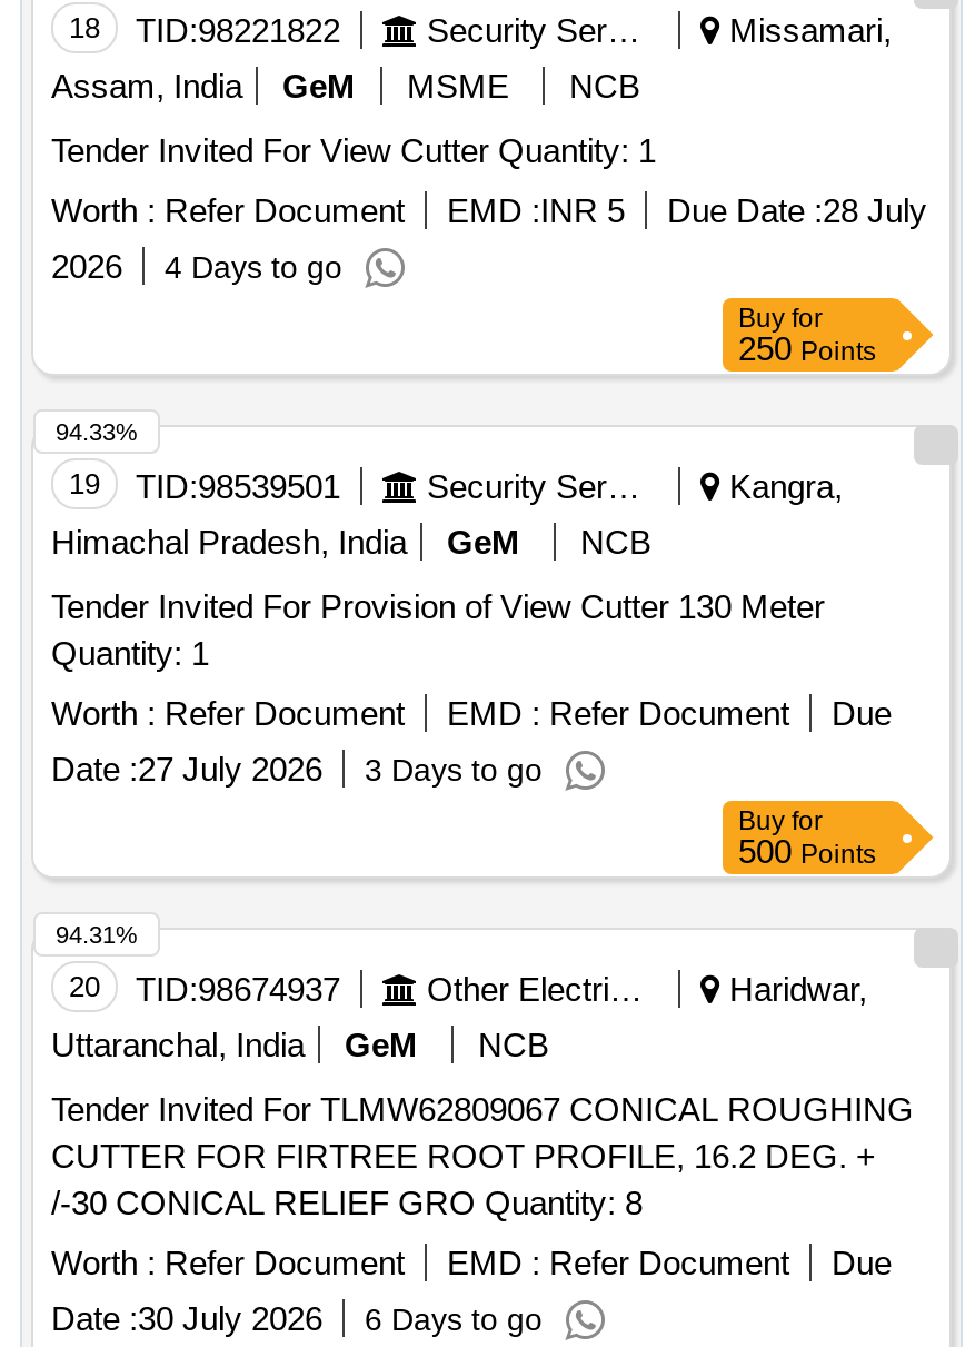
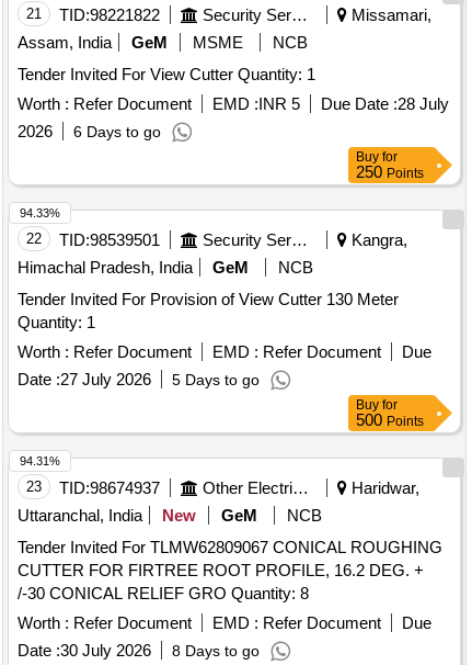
[69,12,340,49] 18 TID:98221822 -> [26,6,160,24] 21 TID:98221822
[51,247,342,285] 2026 4 Days to go -> [18,122,161,141] 2026 6 Days to go
[69,468,340,505] 19 TID:98539501 -> [26,231,160,249] 22 TID:98539501
[51,750,543,788] Date : 27 July 2026 3 Days to go -> [18,370,260,389] Date : 27 July 2026 5 Days to go
[69,970,340,1008] 20 TID:98674937 -> [26,479,160,497] 23 TID:98674937
none -> [162,506,196,525] New
[51,1300,543,1337] Date : 30 July 2026 6 Days to go -> [18,641,260,660] Date : 30 July 2026 8 Days to go

